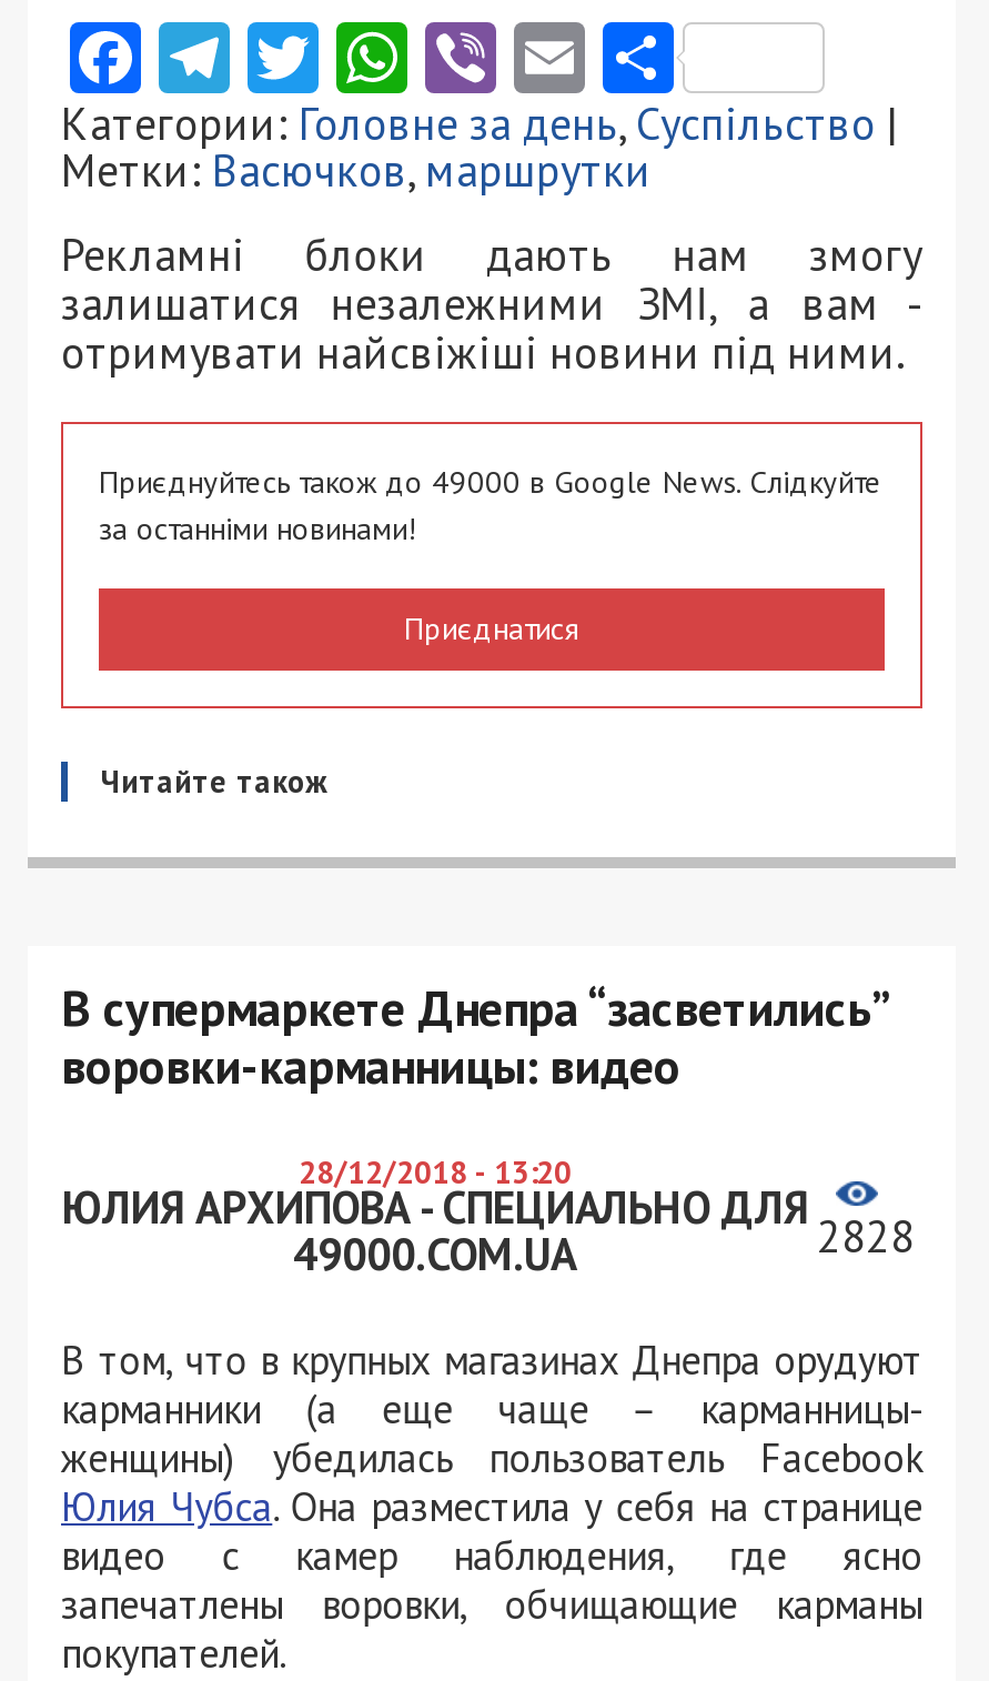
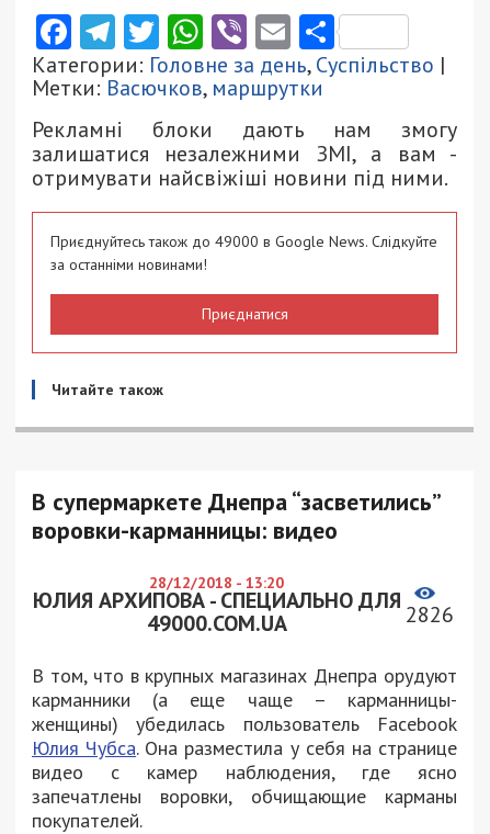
[62,1179,915,1266] ЮЛИЯ АРХИПОВА - СПЕЦИАЛЬНО ДЛЯ 2828 -> [32,586,453,629] ЮЛИЯ АРХИПОВА - СПЕЦИАЛЬНО ДЛЯ 2826

